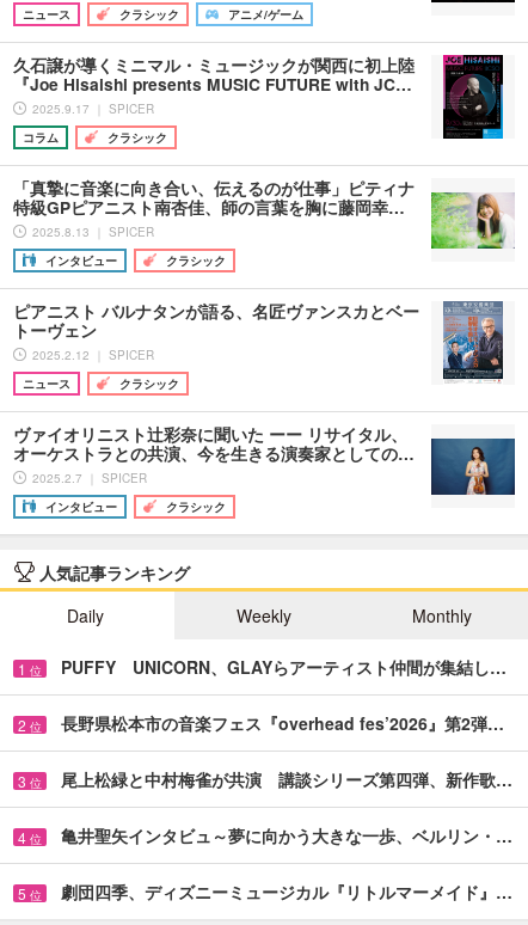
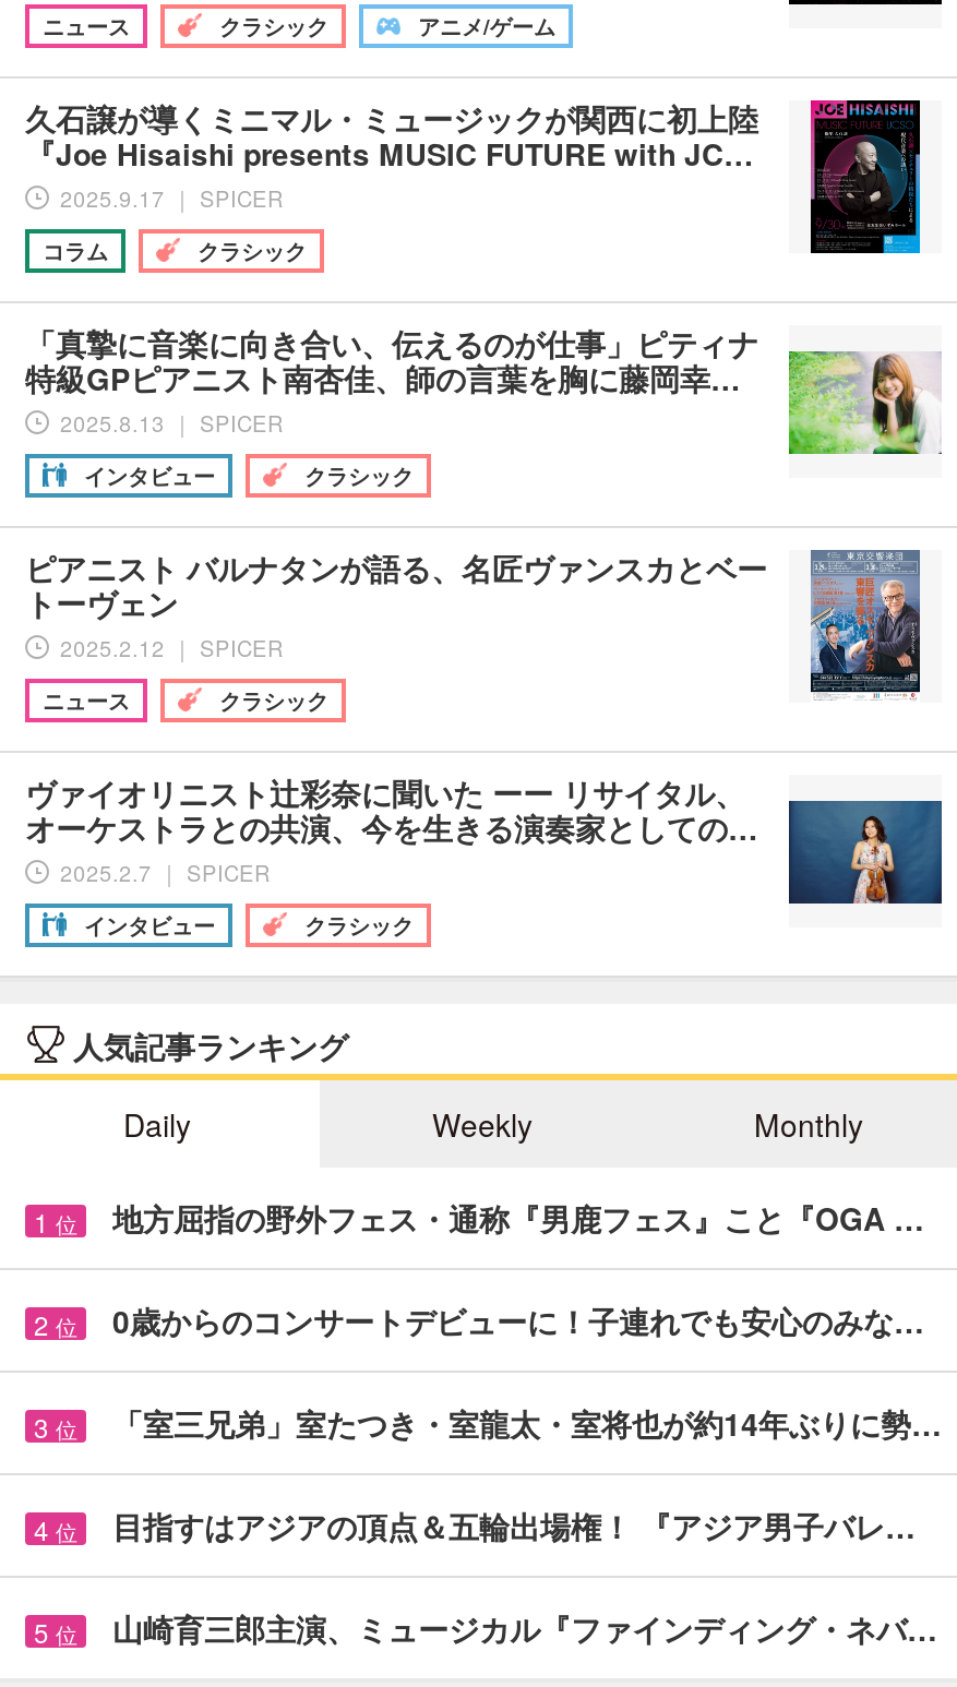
[61,655,506,679] PUFFY UNICORN、GLAYらアーティスト仲間が集結し… -> [112,1196,924,1240] 地方屈指の野外フェス・通称『男鹿フェス』こと『OGA …
[61,711,504,735] 長野県松本市の音楽フェス『overhead fes’2026』第2弾… -> [112,1299,924,1343] 0歳からのコンサートデビューに！子連れでも安心のみな…
[61,767,512,791] 尾上松緑と中村梅雀が共演 講談シリーズ第四弾、新作歌… -> [112,1402,942,1445] 「室三兄弟」室たつき・室龍太・室将也が約14年ぶりに勢…
[61,824,512,848] 亀井聖矢インタビュ～夢に向かう大きな一歩、ベルリン・… -> [112,1504,916,1548] 目指すはアジアの頂点＆五輪出場権！ 『アジア男子バレ…
[61,880,512,904] 劇団四季、ディズニーミュージカル『リトルマーメイド』… -> [112,1607,937,1650] 山崎育三郎主演、ミュージカル『ファインディング・ネバ…

